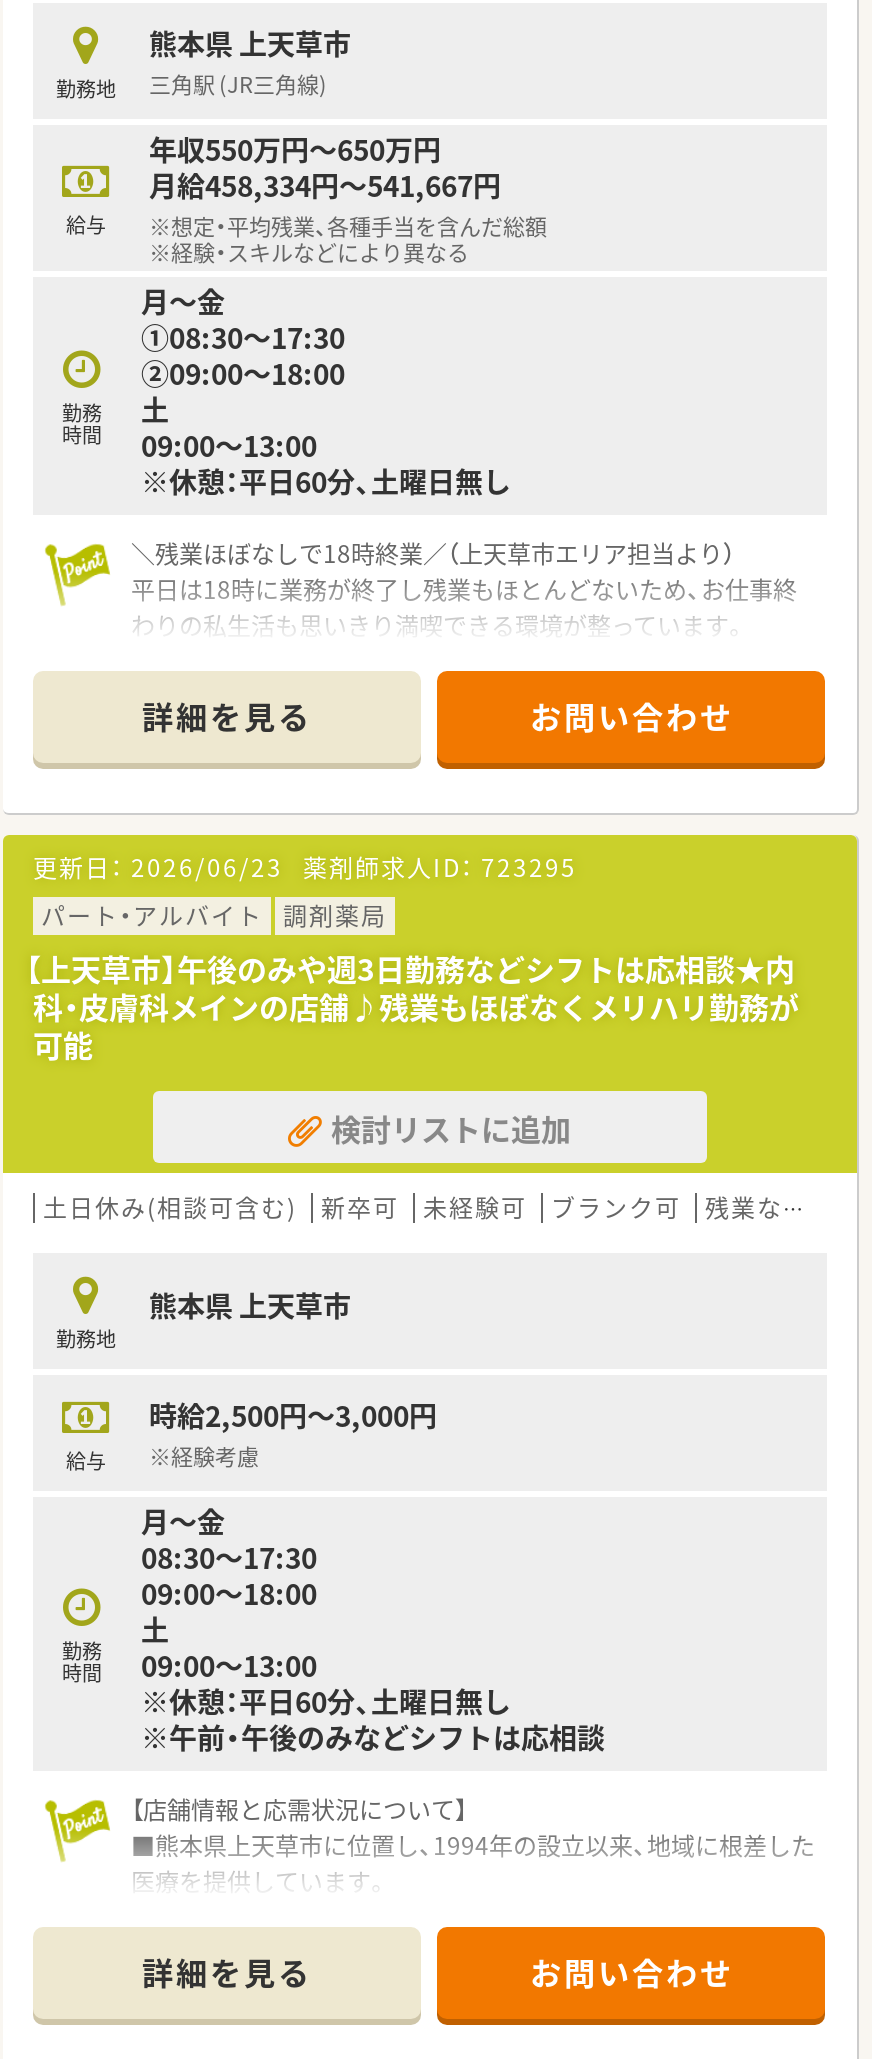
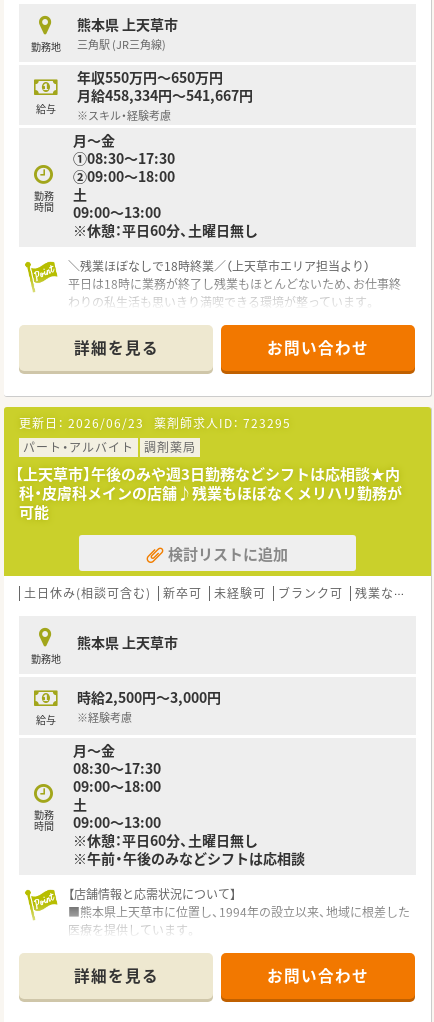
[149,210,547,270] ※想定・平均残業、各種手当を含んだ総額 | ※経験・スキルなどにより異なる -> [77,107,171,124] ※スキル・経験考慮

